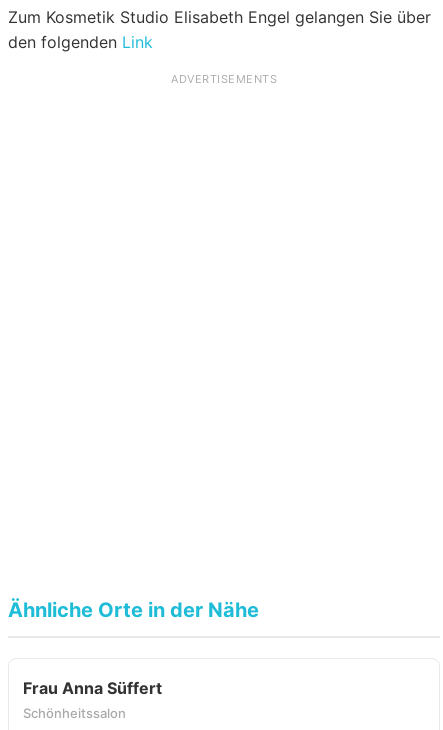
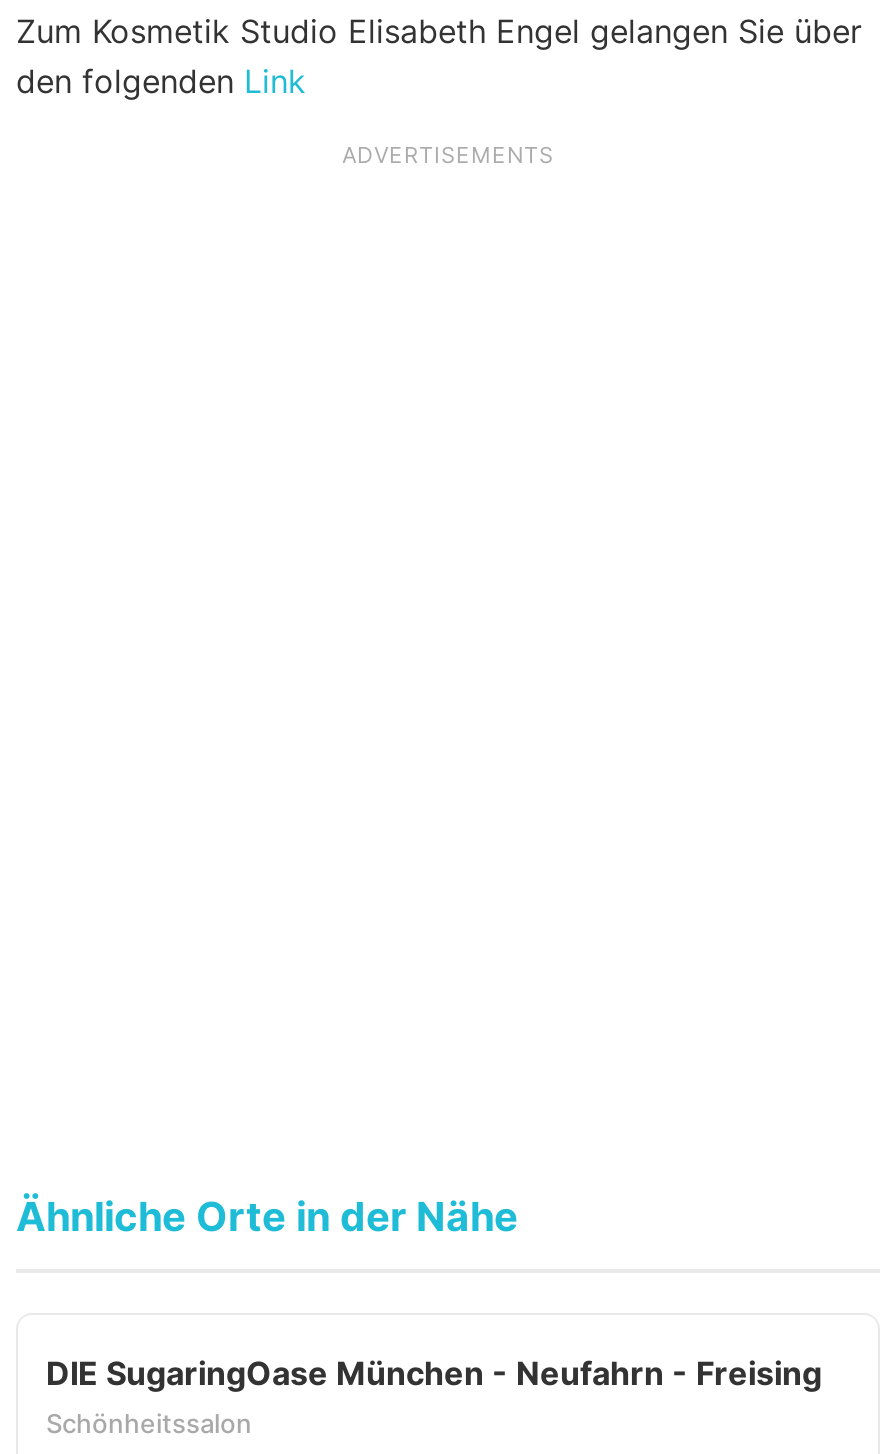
[23,678,162,698] Frau Anna Süffert -> [46,1353,822,1393] DIE SugaringOase München - Neufahrn - Freising

